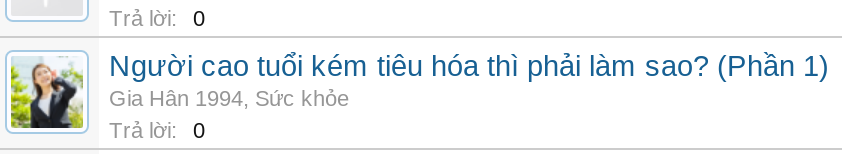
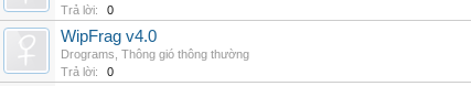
[9,60,83,130] [image] -> none
[109,50,829,110] Người cao tuổi kém tiêu hóa thì phải làm sao? (Phần 1) | Gia Hân 1994, Sức khỏe -> [61,28,249,61] WipFrag v4.0 | Drograms, Thông gió thông thường

